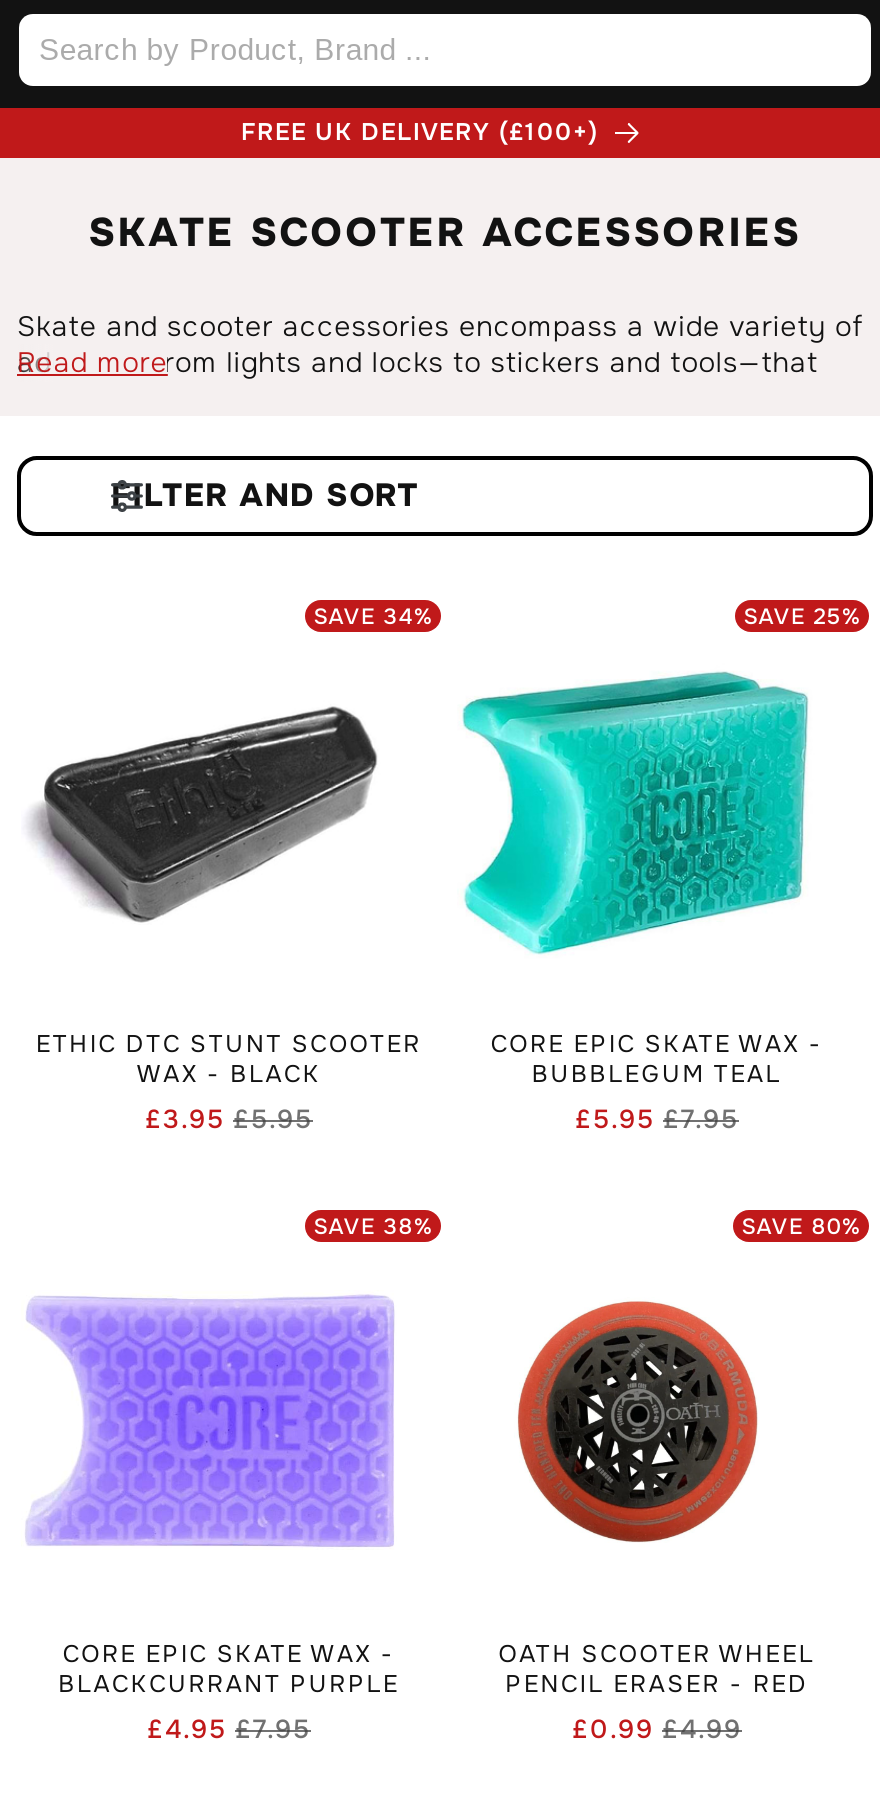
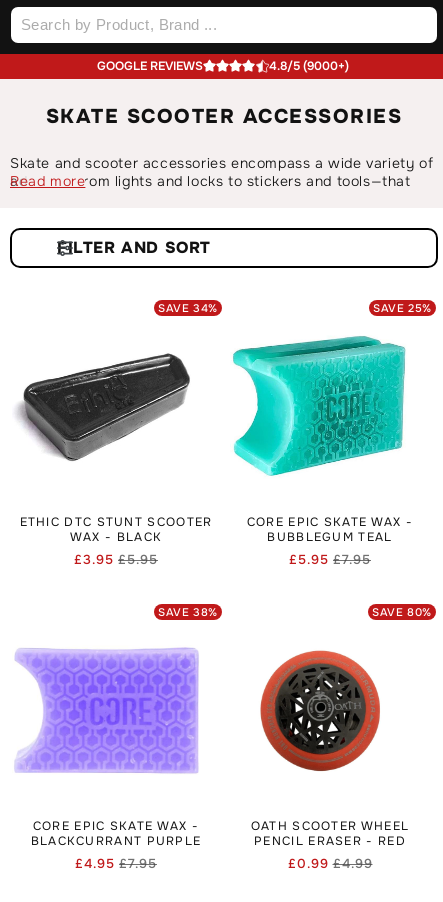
[241,116,599,148] FREE UK DELIVERY (£100+) -> [97,58,349,74] GOOGLE REVIEWS | 4.8/5 (9000+)

